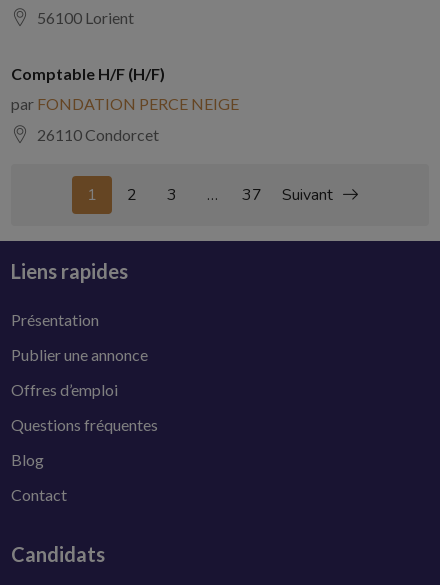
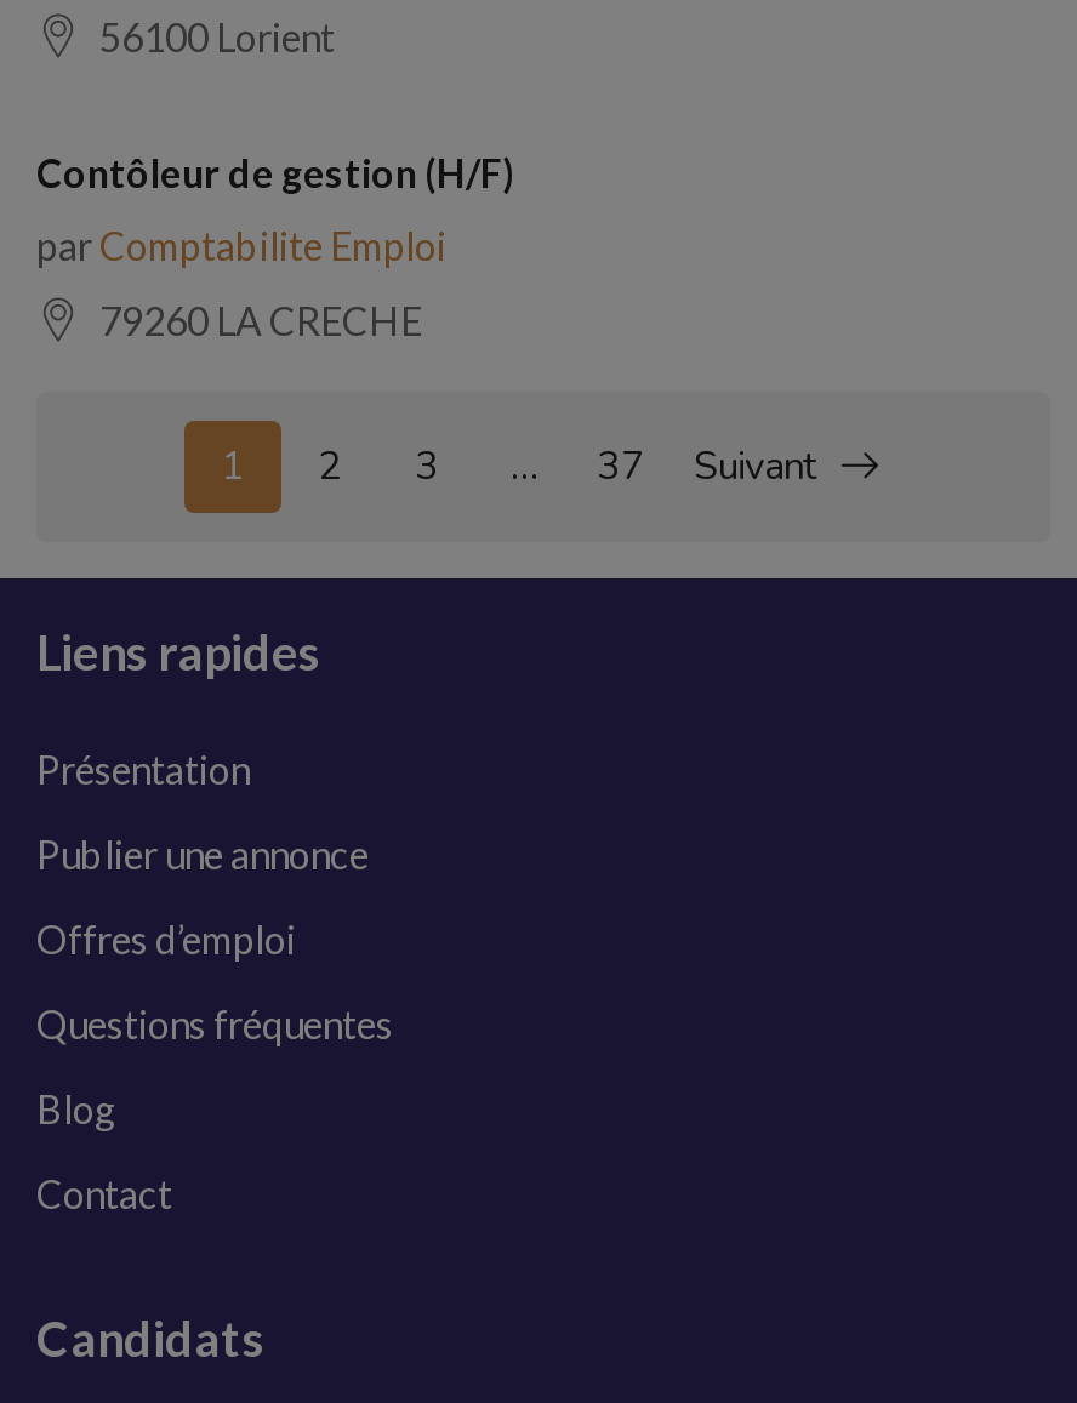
[11,64,165,83] Comptable H/F (H/F) -> [36,148,514,194] Contôleur de gestion (H/F)
[11,94,239,113] par FONDATION PERCE NEIGE -> [36,221,446,267] par Comptabilite Emploi
[37,125,159,144] 26110 Condorcet -> [99,296,422,342] 79260 LA CRECHE

